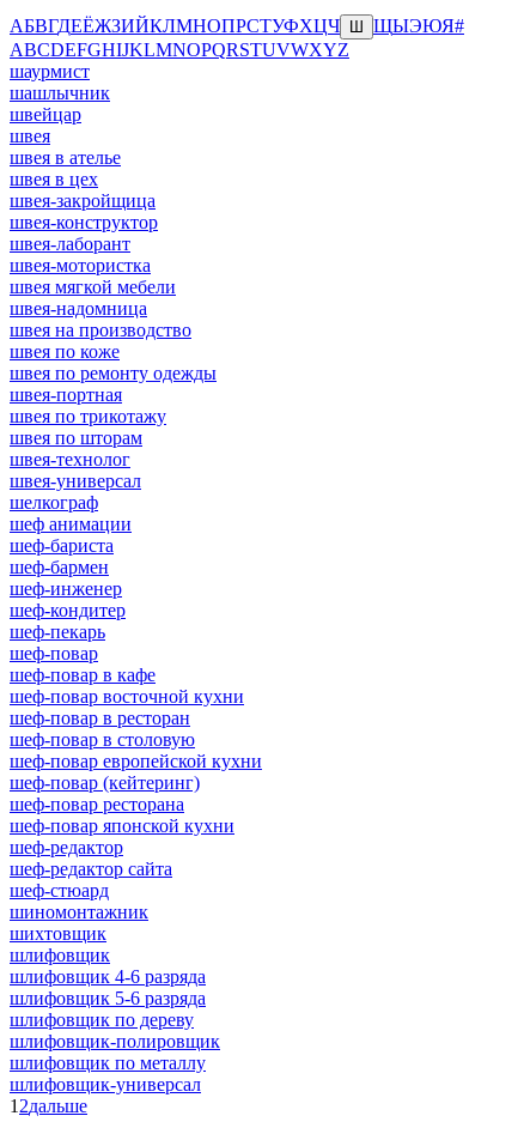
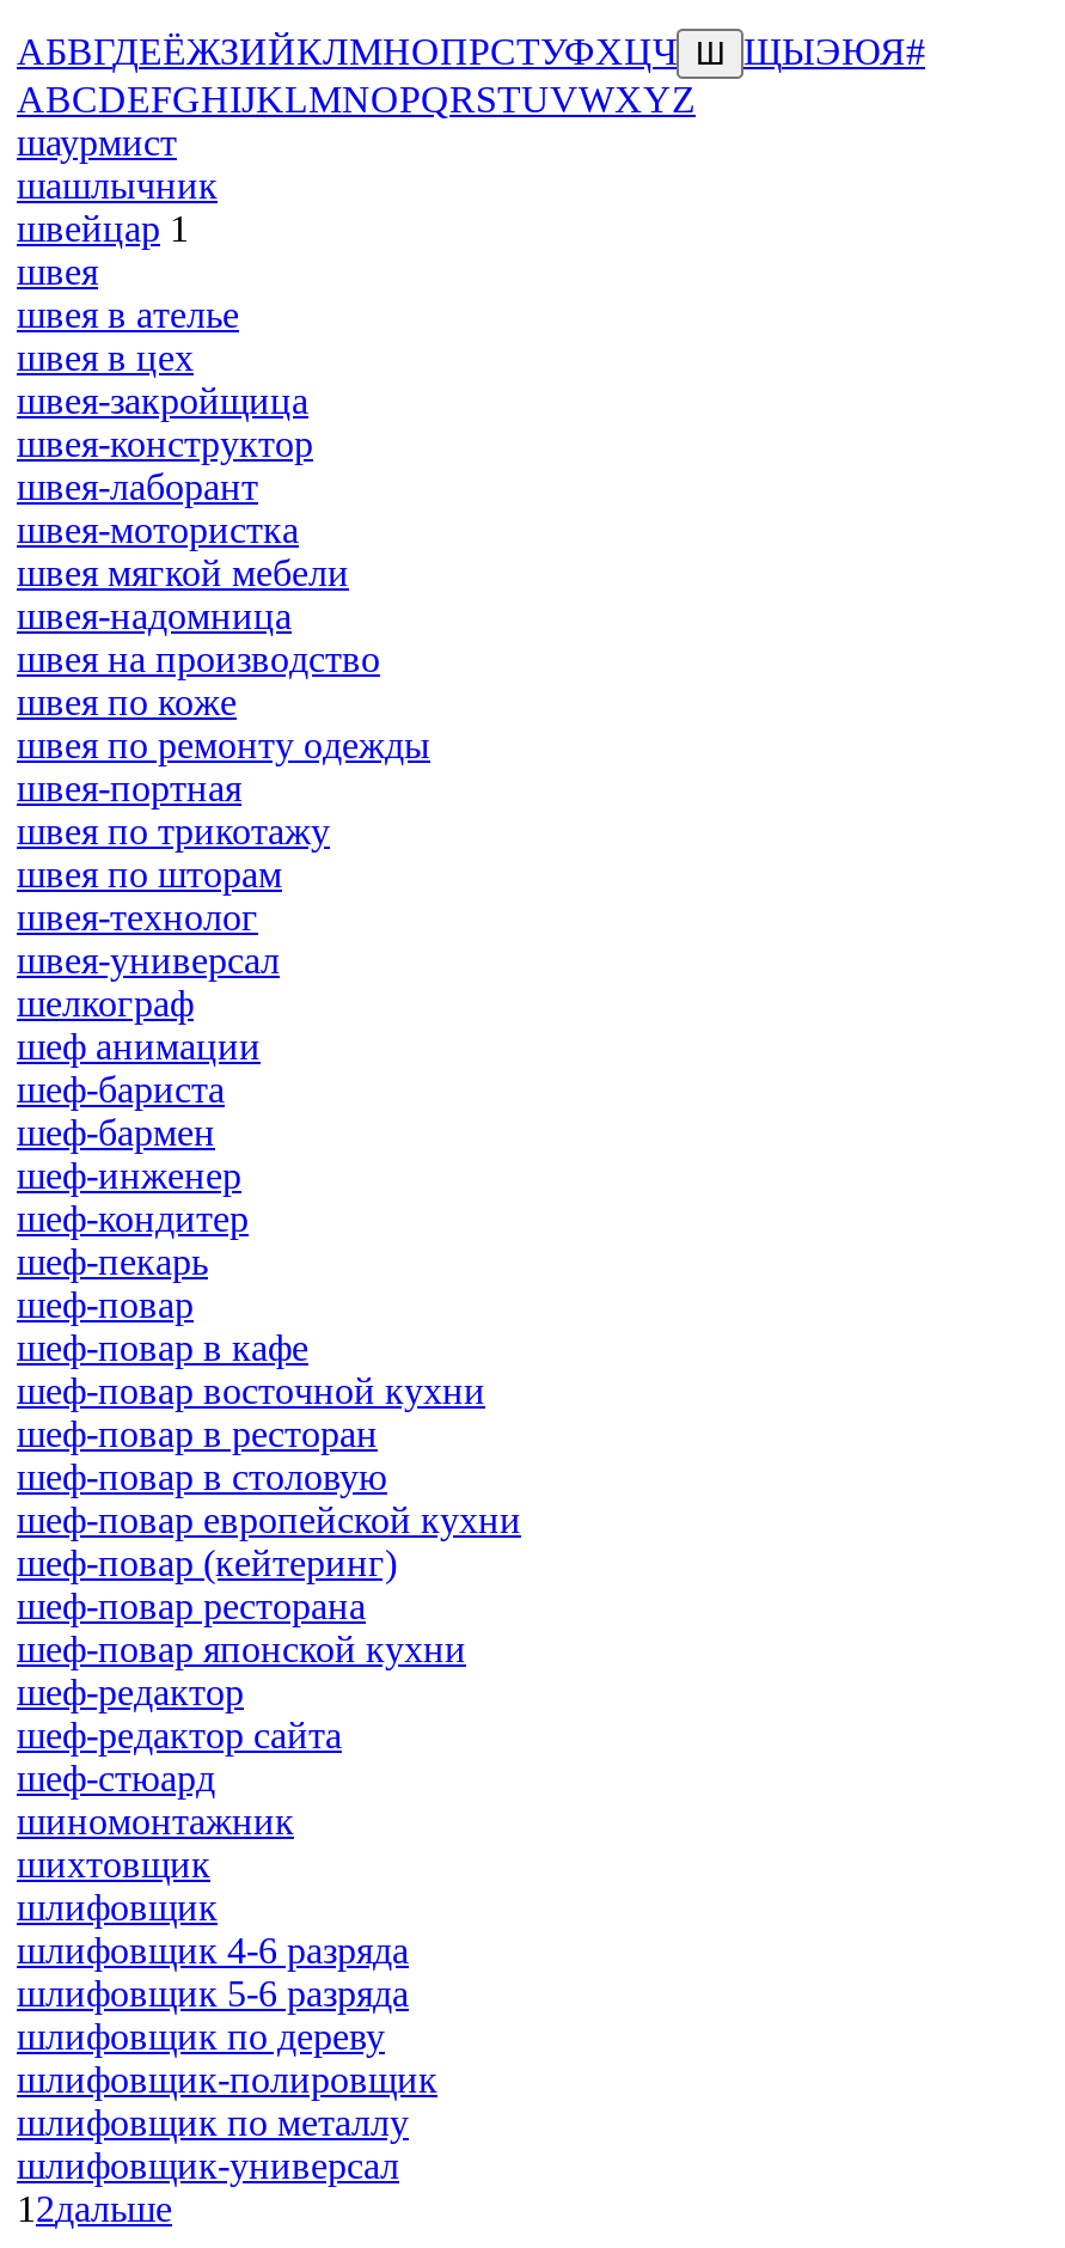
[10,104,81,124] швейцар -> [17,208,189,248] швейцар 1

